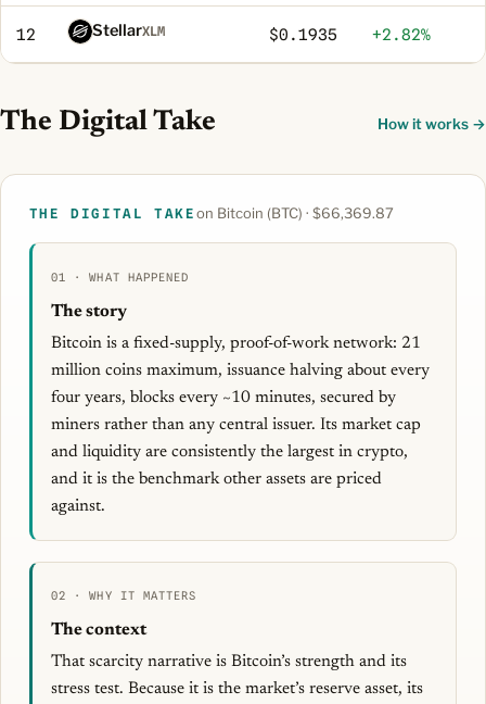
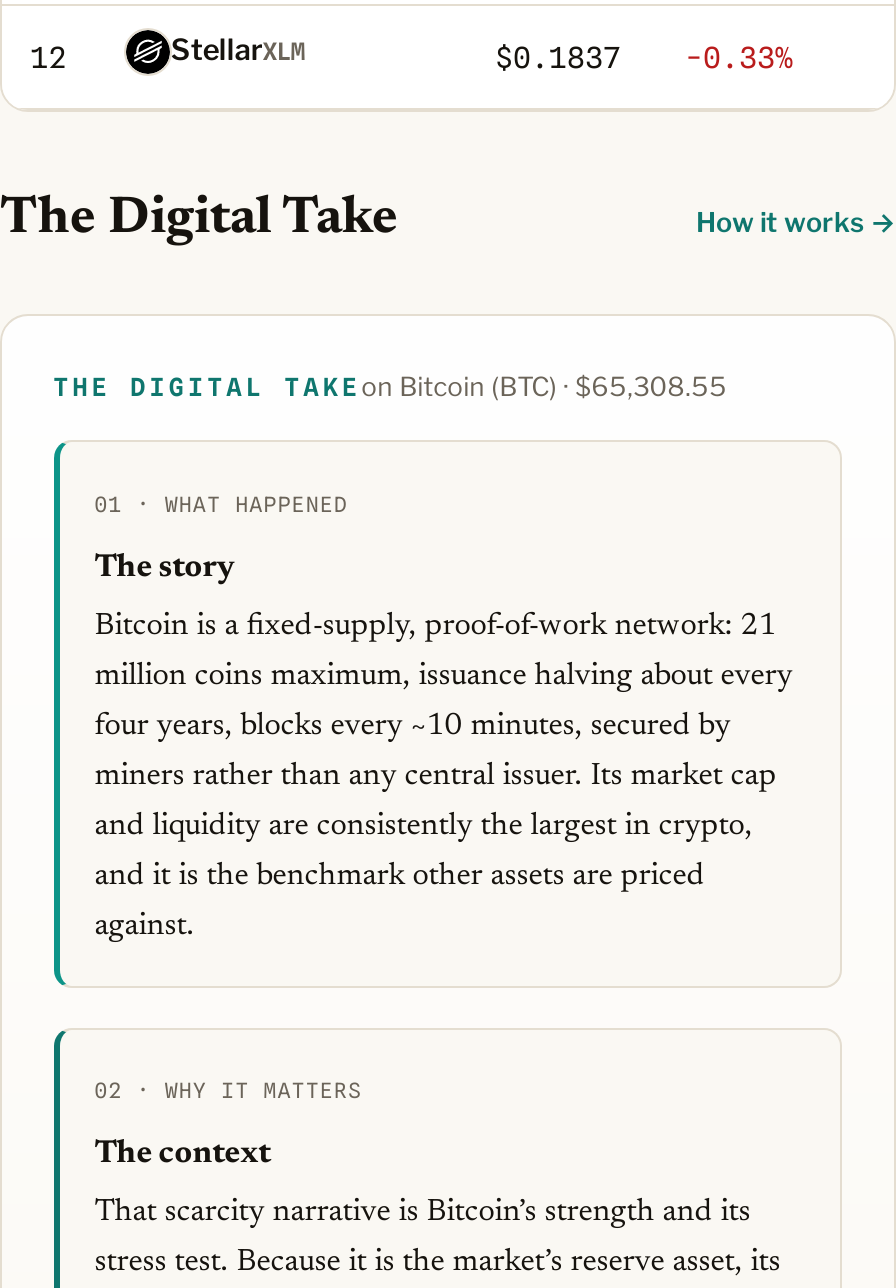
[269,25,337,44] $0.1935 -> [495,41,621,75] $0.1837
[372,25,430,44] +2.82% -> [685,41,793,75] -0.33%
[29,205,393,222] THE DIGITAL TAKE on Bitcoin (BTC) · $66,369.87 -> [53,371,727,403] THE DIGITAL TAKE on Bitcoin (BTC) · $65,308.55

